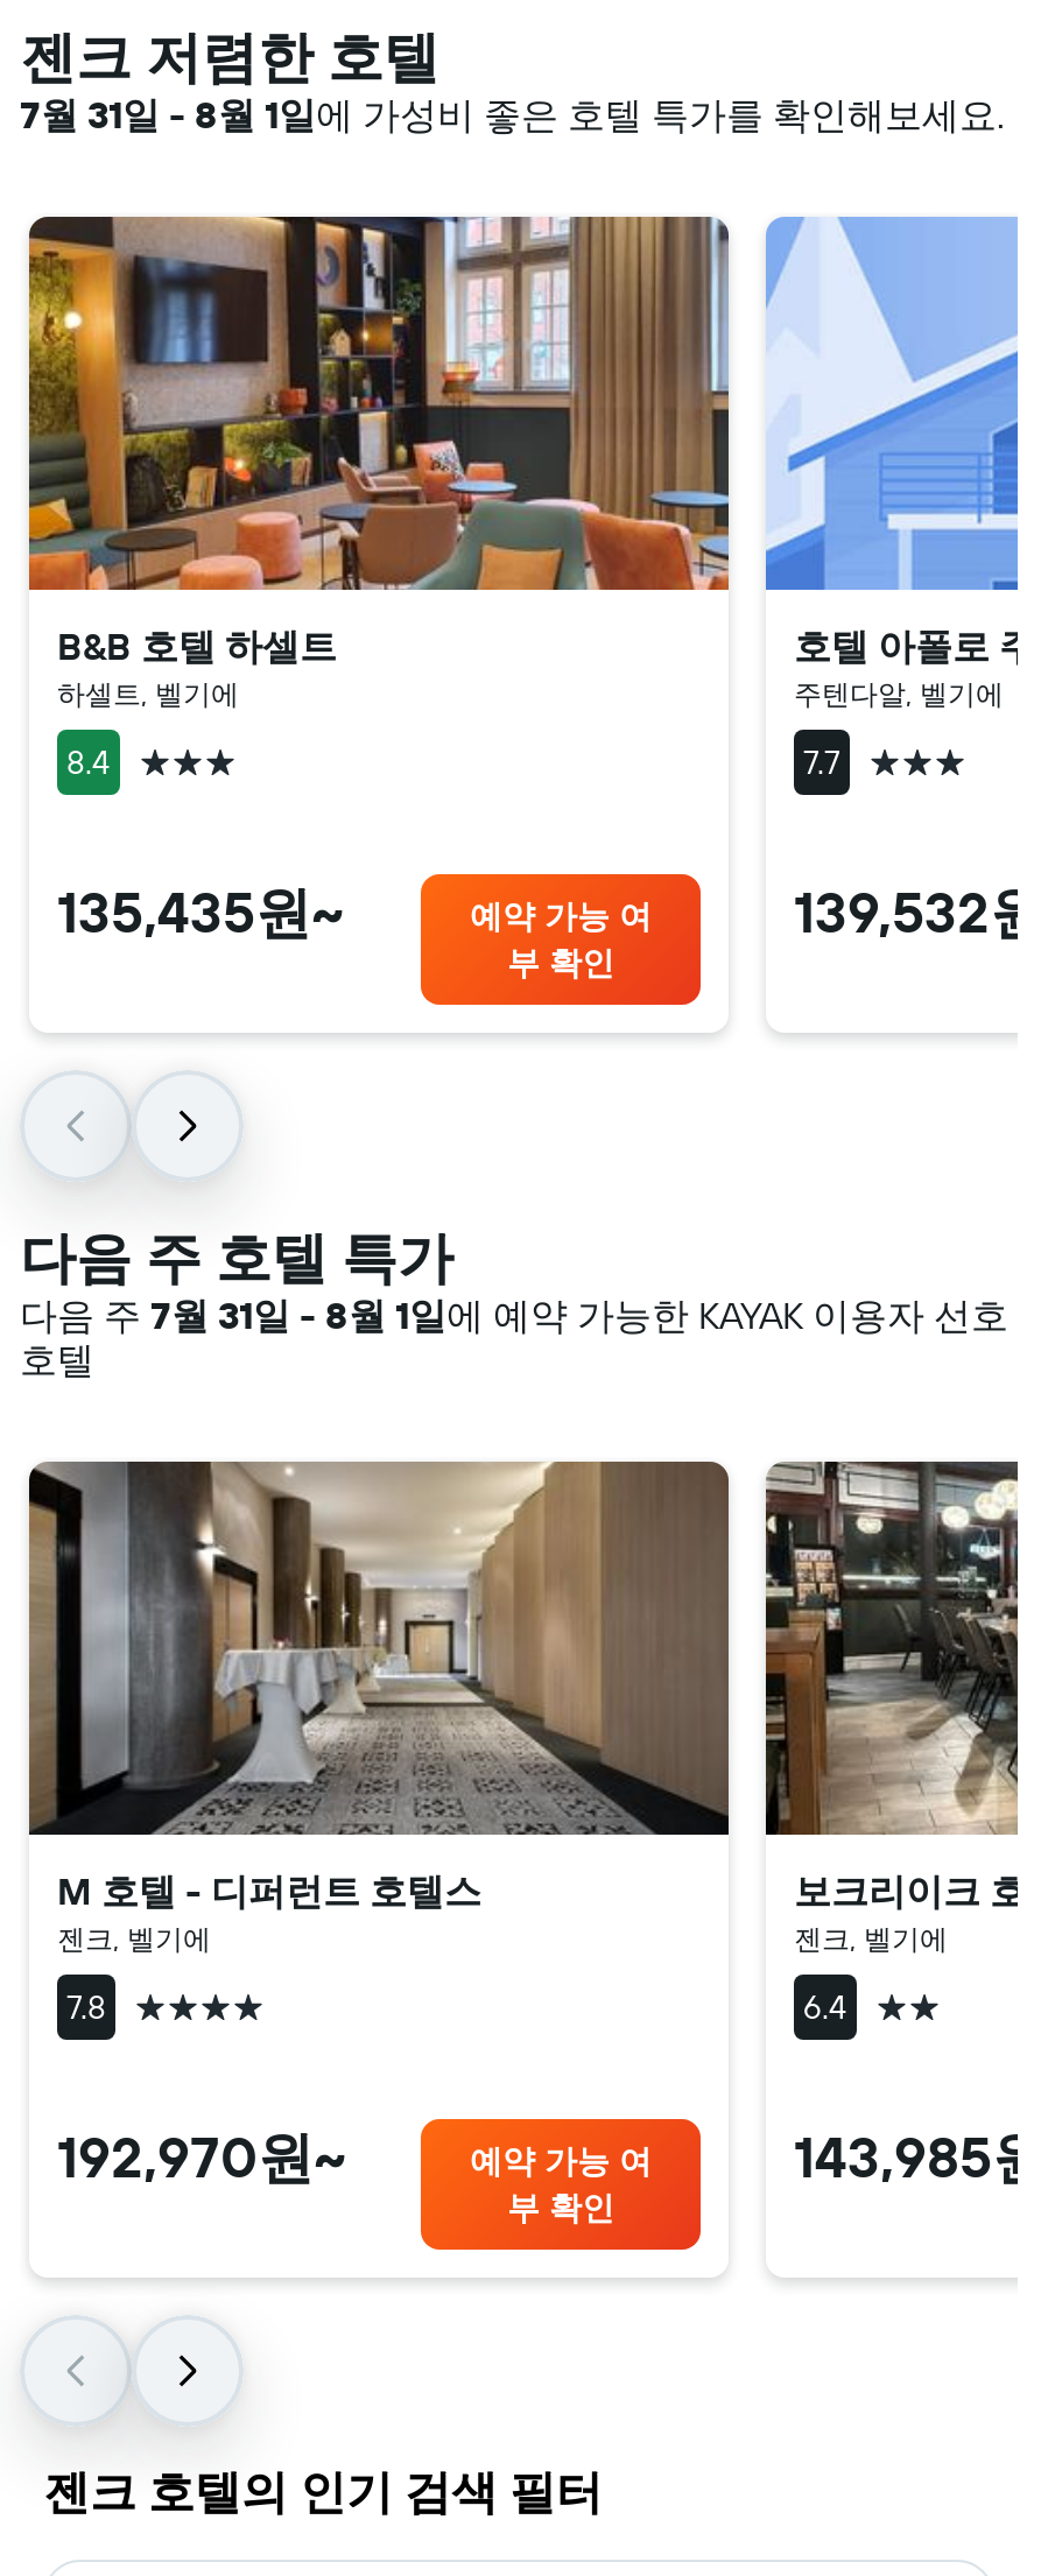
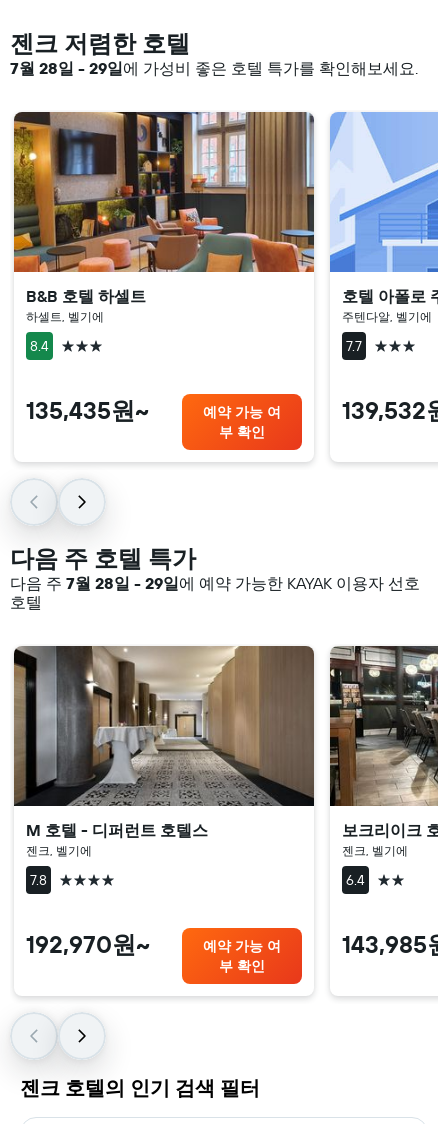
[20,91,1004,138] 7월 31일 - 8월 1일에 가성비 좋은 호텔 특가를 확인해보세요. -> [10,58,418,78] 7월 28일 - 29일에 가성비 좋은 호텔 특가를 확인해보세요.
[20,1291,1008,1338] 다음 주 7월 31일 - 8월 1일에 예약 가능한 KAYAK 이용자 선호 -> [10,573,420,593] 다음 주 7월 28일 - 29일에 예약 가능한 KAYAK 이용자 선호

